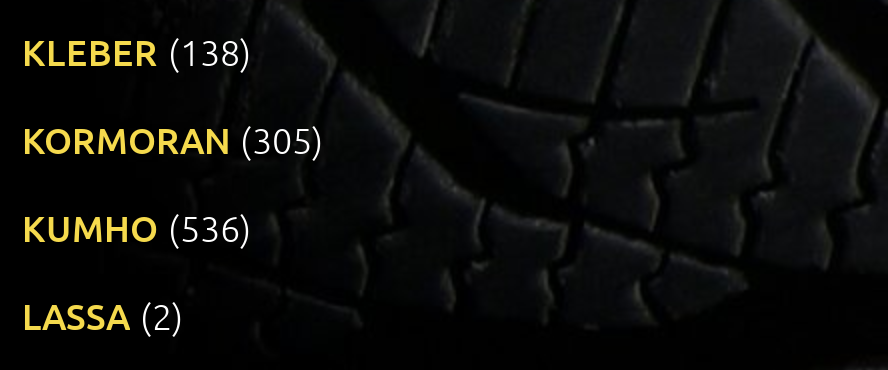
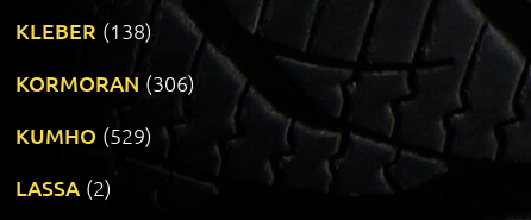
[22,116,324,162] KORMORAN (305) -> [15,69,195,96] KORMORAN (306)
[22,204,252,250] KUMHO (536) -> [15,121,152,149] KUMHO (529)

